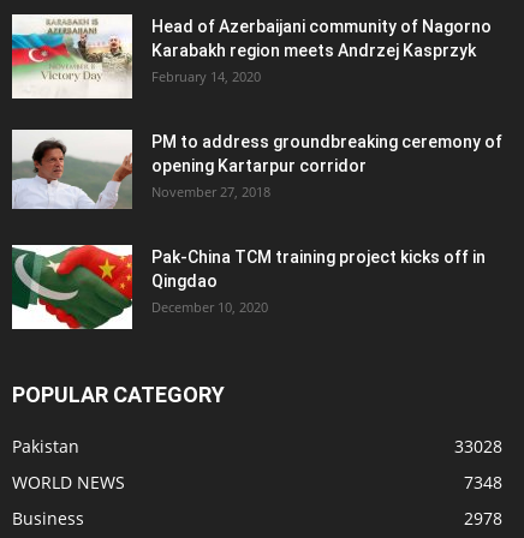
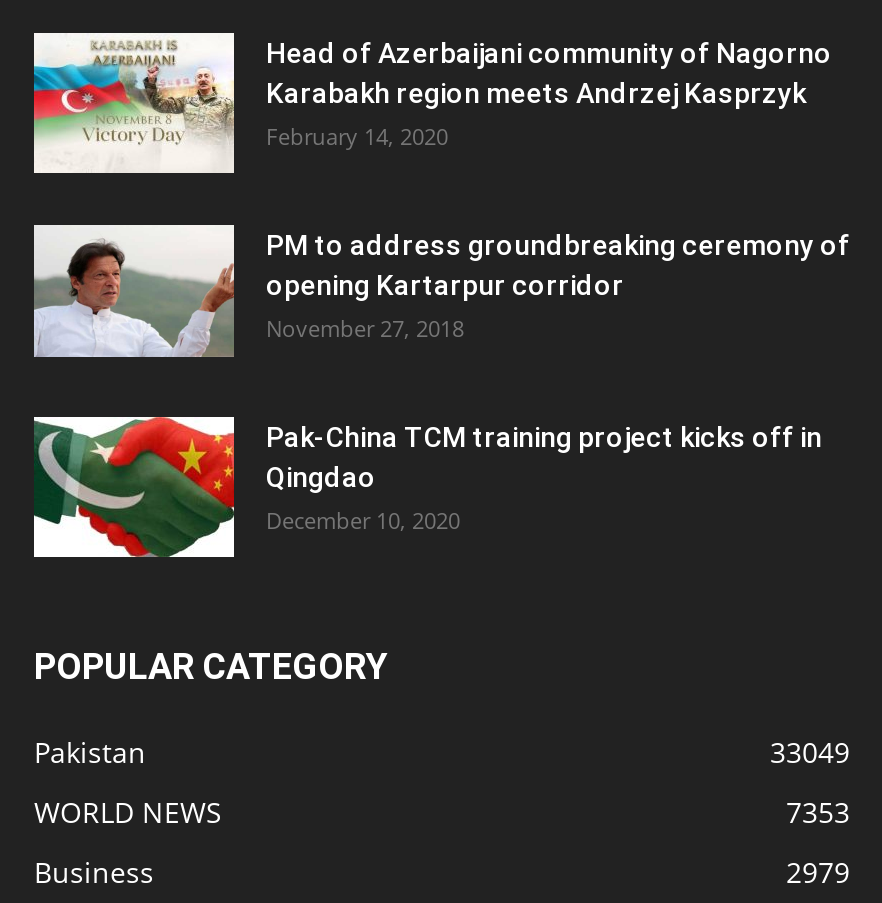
[454,435,502,457] 33028 -> [770,733,850,771] 33049
[464,471,502,493] 7348 -> [786,793,850,831] 7353
[464,507,502,529] 2978 -> [786,853,850,891] 2979

